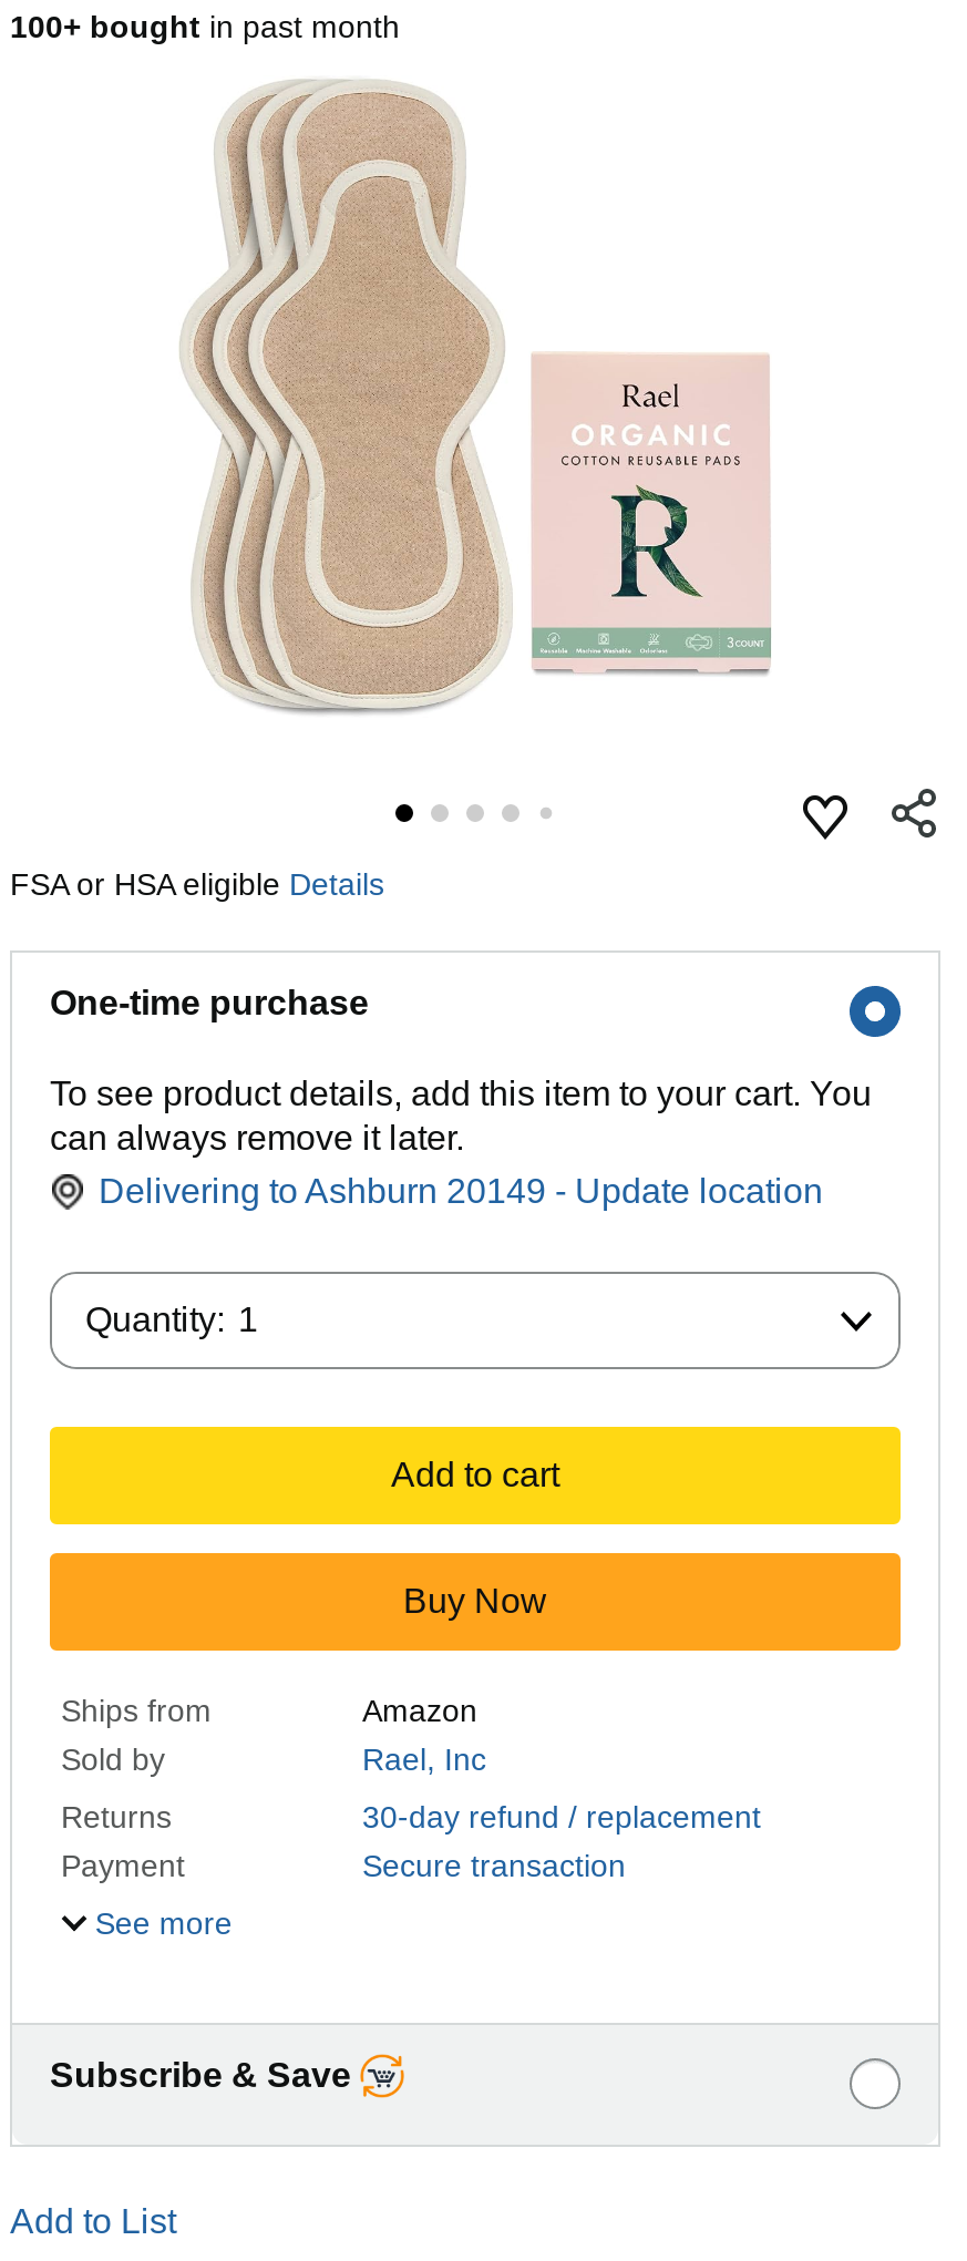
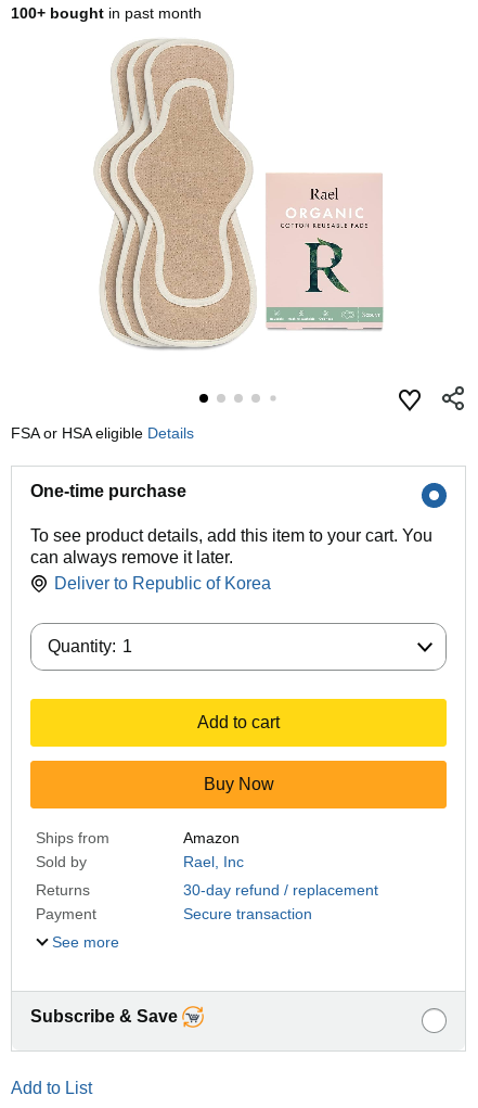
[99,1172,823,1210] Delivering to Ashburn 20149 - Update location -> [54,574,271,593] Deliver to Republic of Korea

